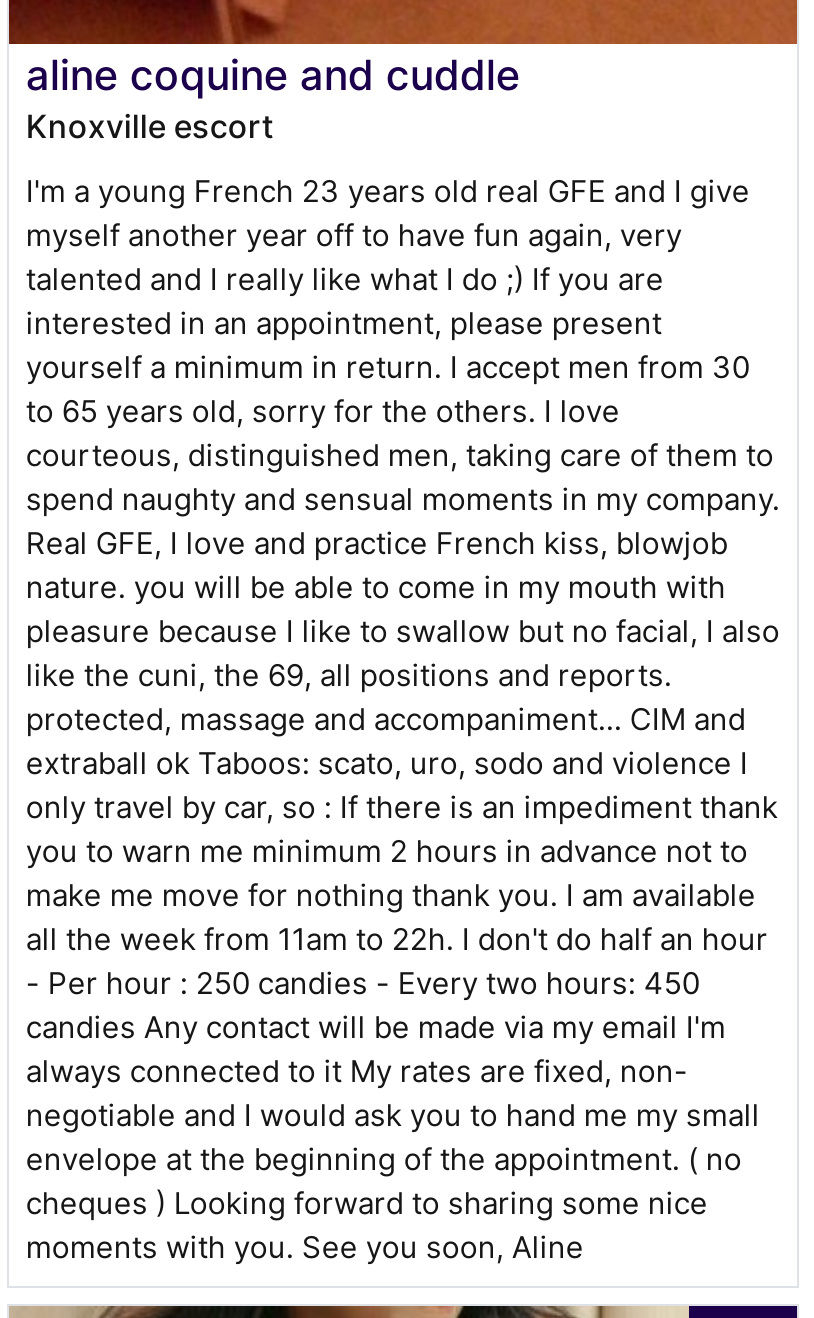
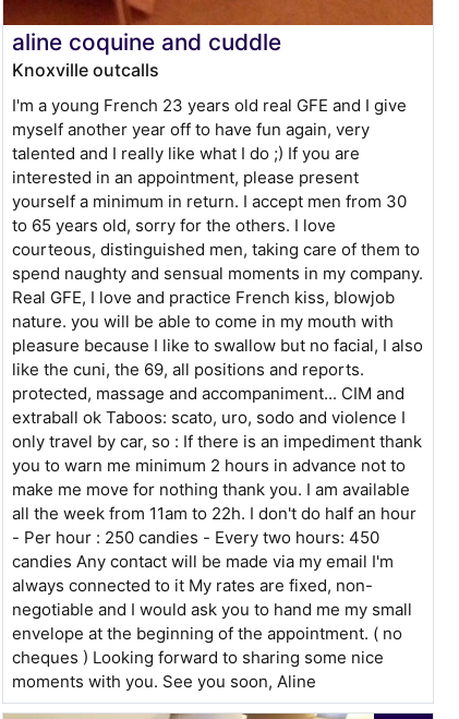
[26,107,274,147] Knoxville escort -> [12,58,160,80] Knoxville outcalls

